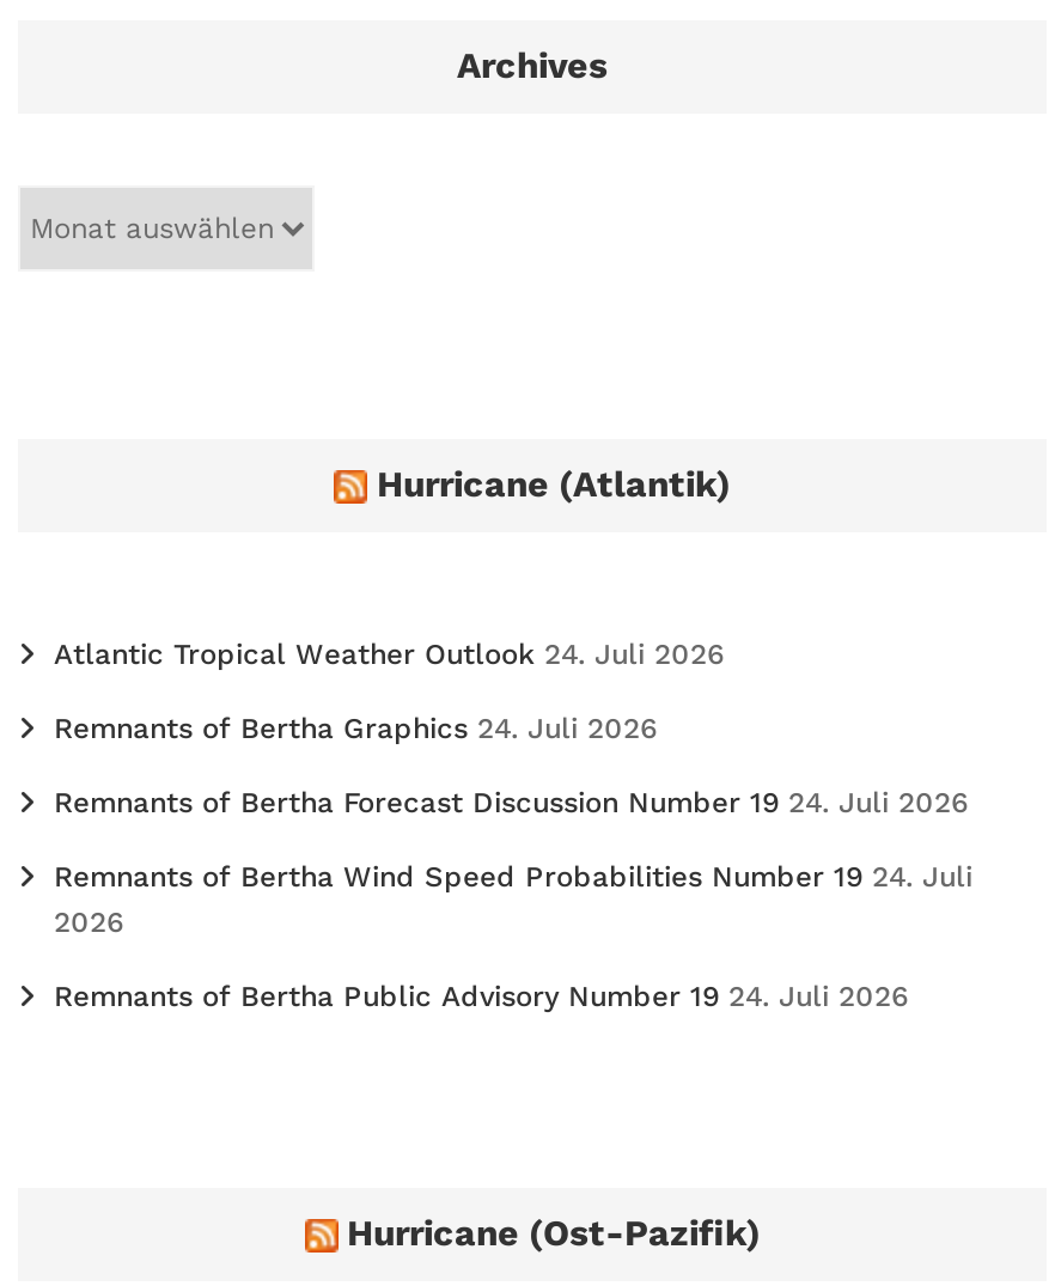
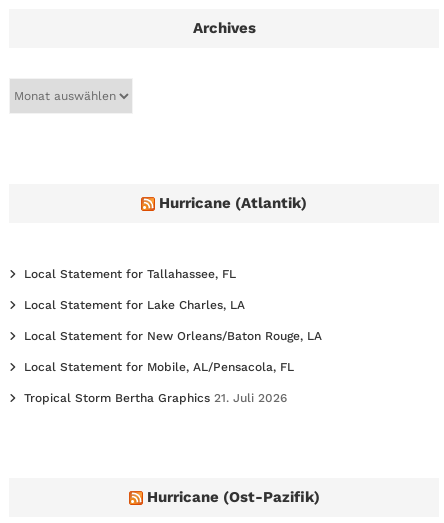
[54,637,724,670] Atlantic Tropical Weather Outlook 24. Juli 2026 -> [24,267,236,281] Local Statement for Tallahassee, FL
[54,711,657,745] Remnants of Bertha Graphics 24. Juli 2026 -> [24,298,245,312] Local Statement for Lake Charles, LA
[54,785,968,819] Remnants of Bertha Forecast Discussion Number 19 24. Juli 2026 -> [24,329,322,343] Local Statement for New Orleans/Baton Rouge, LA
[54,859,972,938] Remnants of Bertha Wind Speed Probabilities Number 19 24. Juli | 2026 -> [24,360,294,374] Local Statement for Mobile, AL/Pensacola, FL
[54,979,908,1013] Remnants of Bertha Public Advisory Number 19 24. Juli 2026 -> [24,391,287,405] Tropical Storm Bertha Graphics 21. Juli 2026

